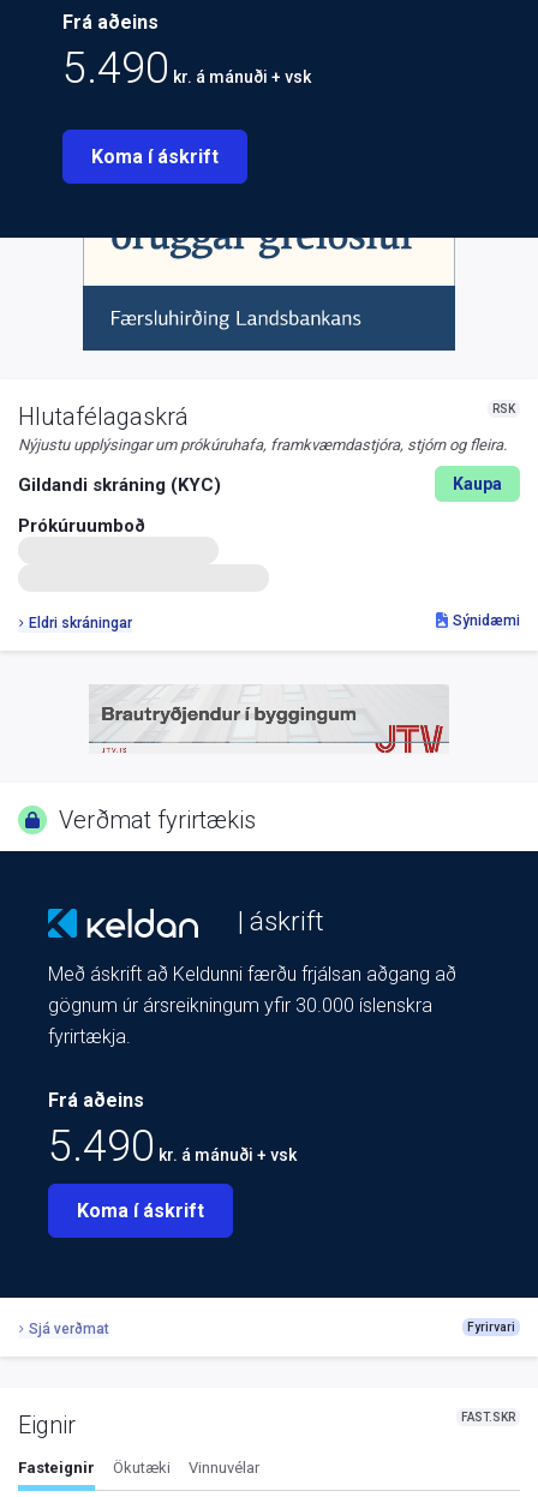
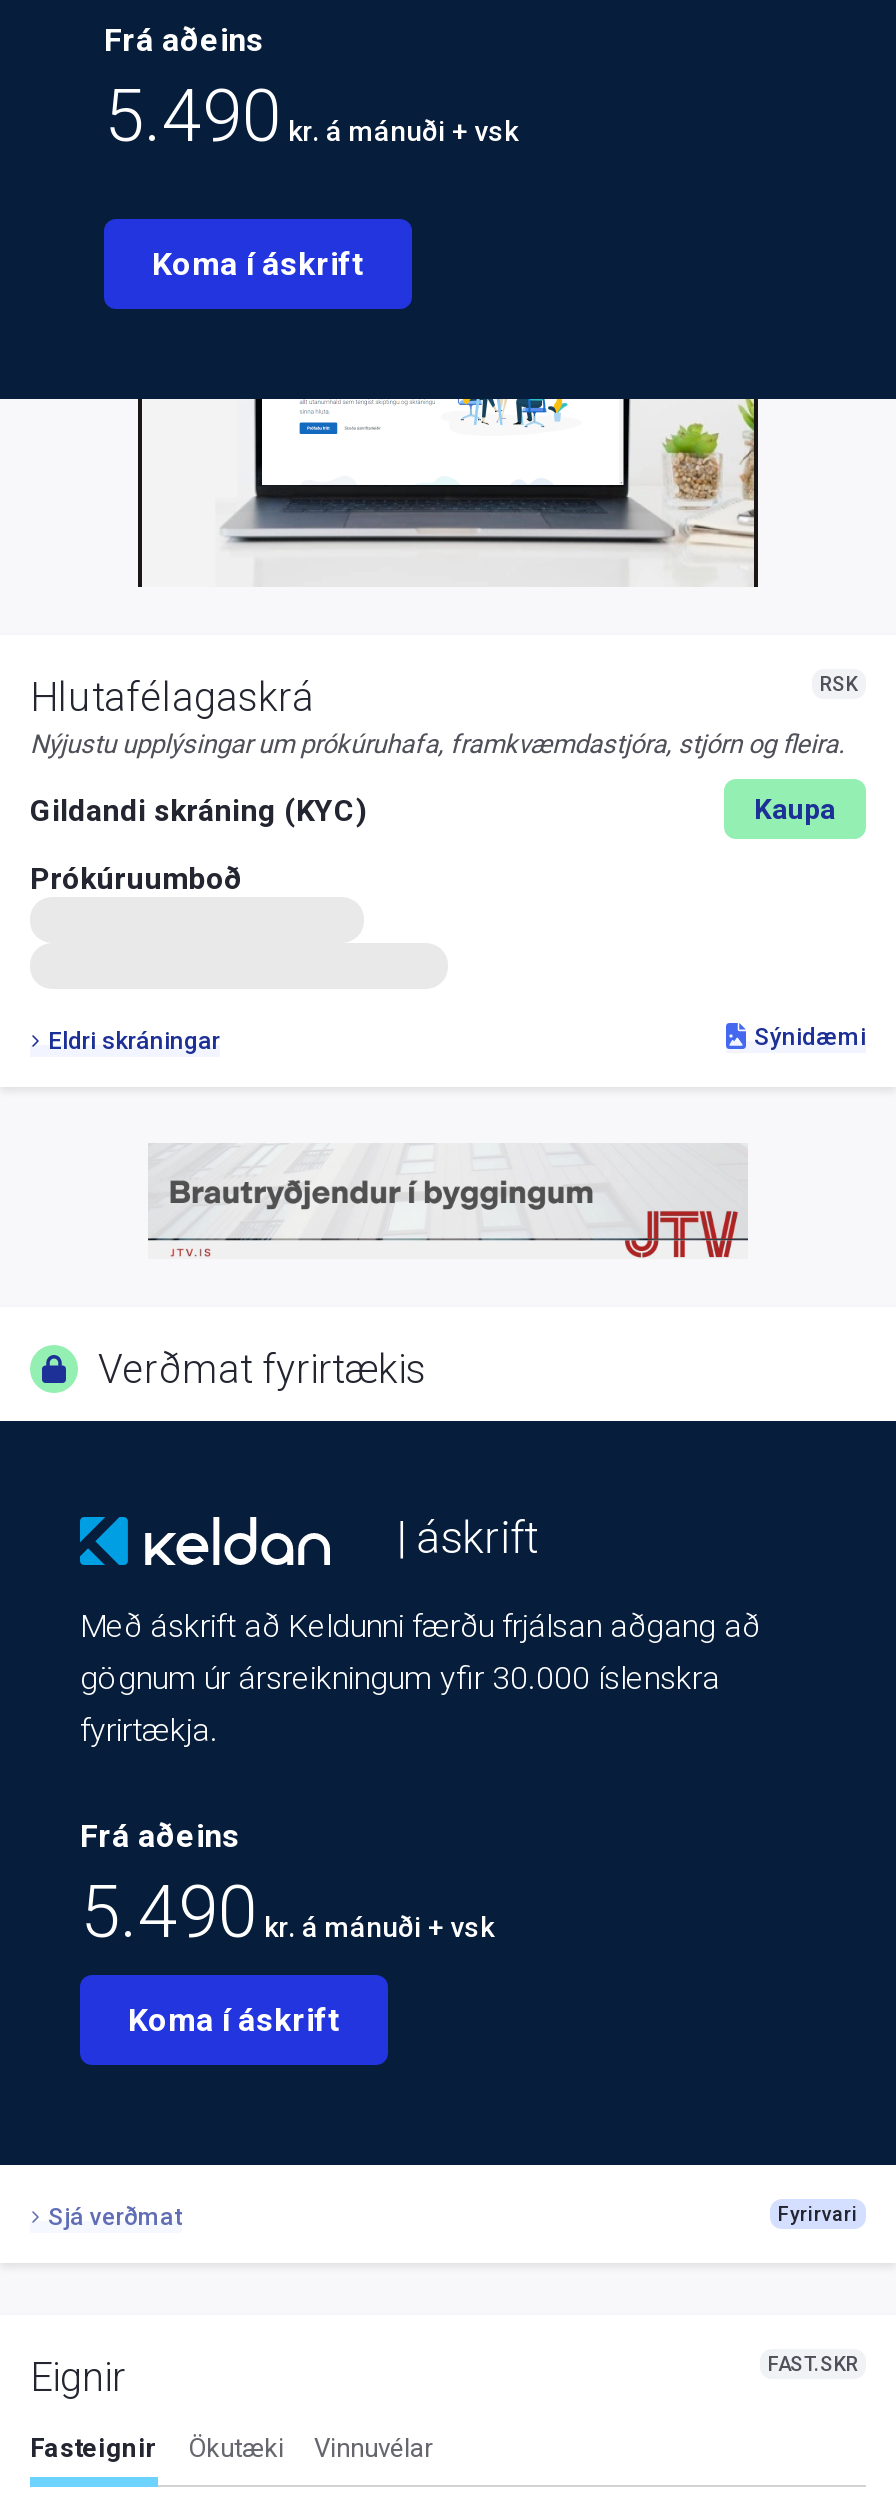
[82,236,456,352] [image] -> [136,397,760,587] [image]

